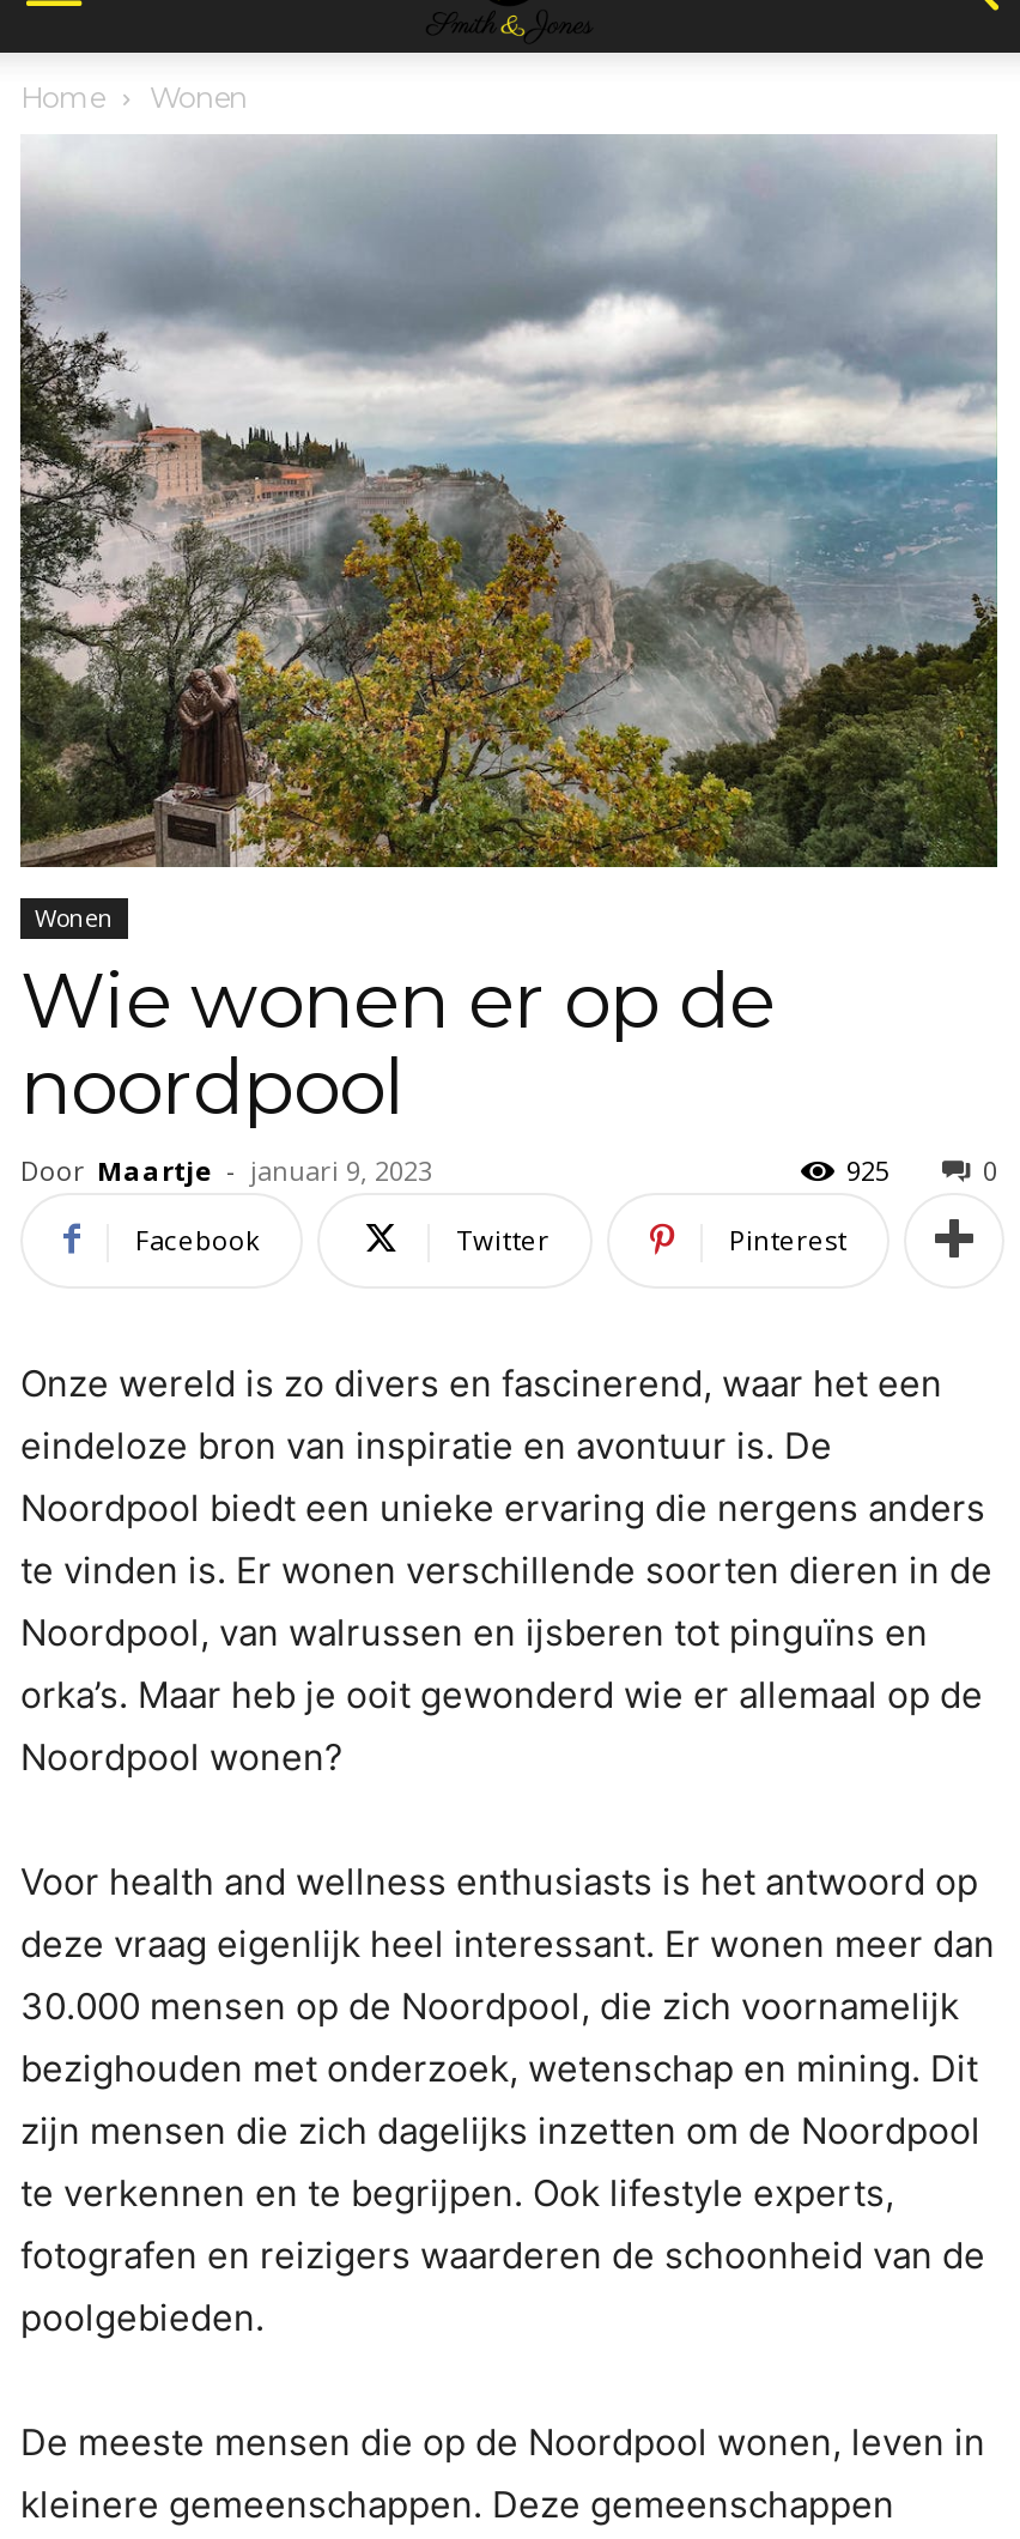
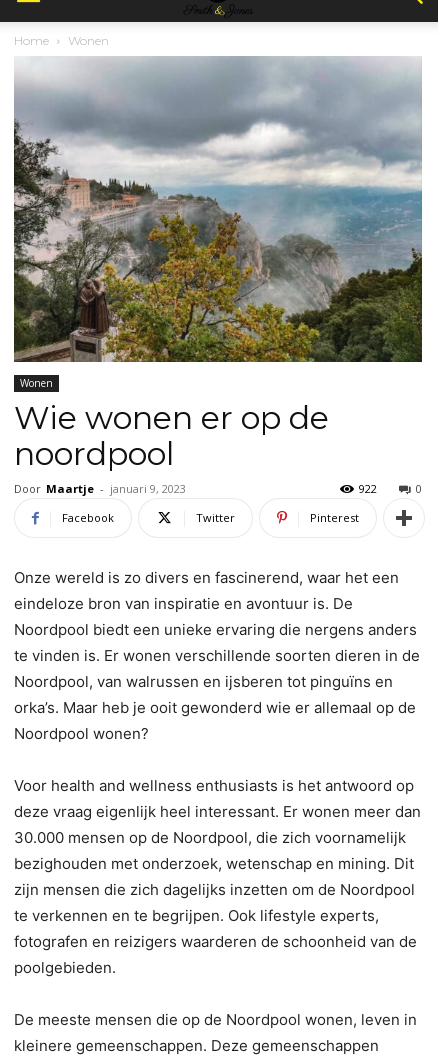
[846,1152,890,1188] 925 -> [359,481,377,496] 922

